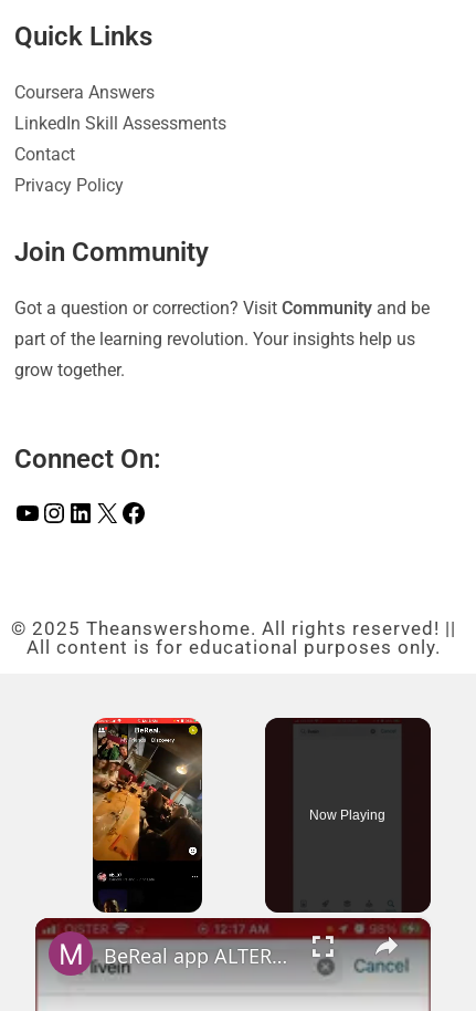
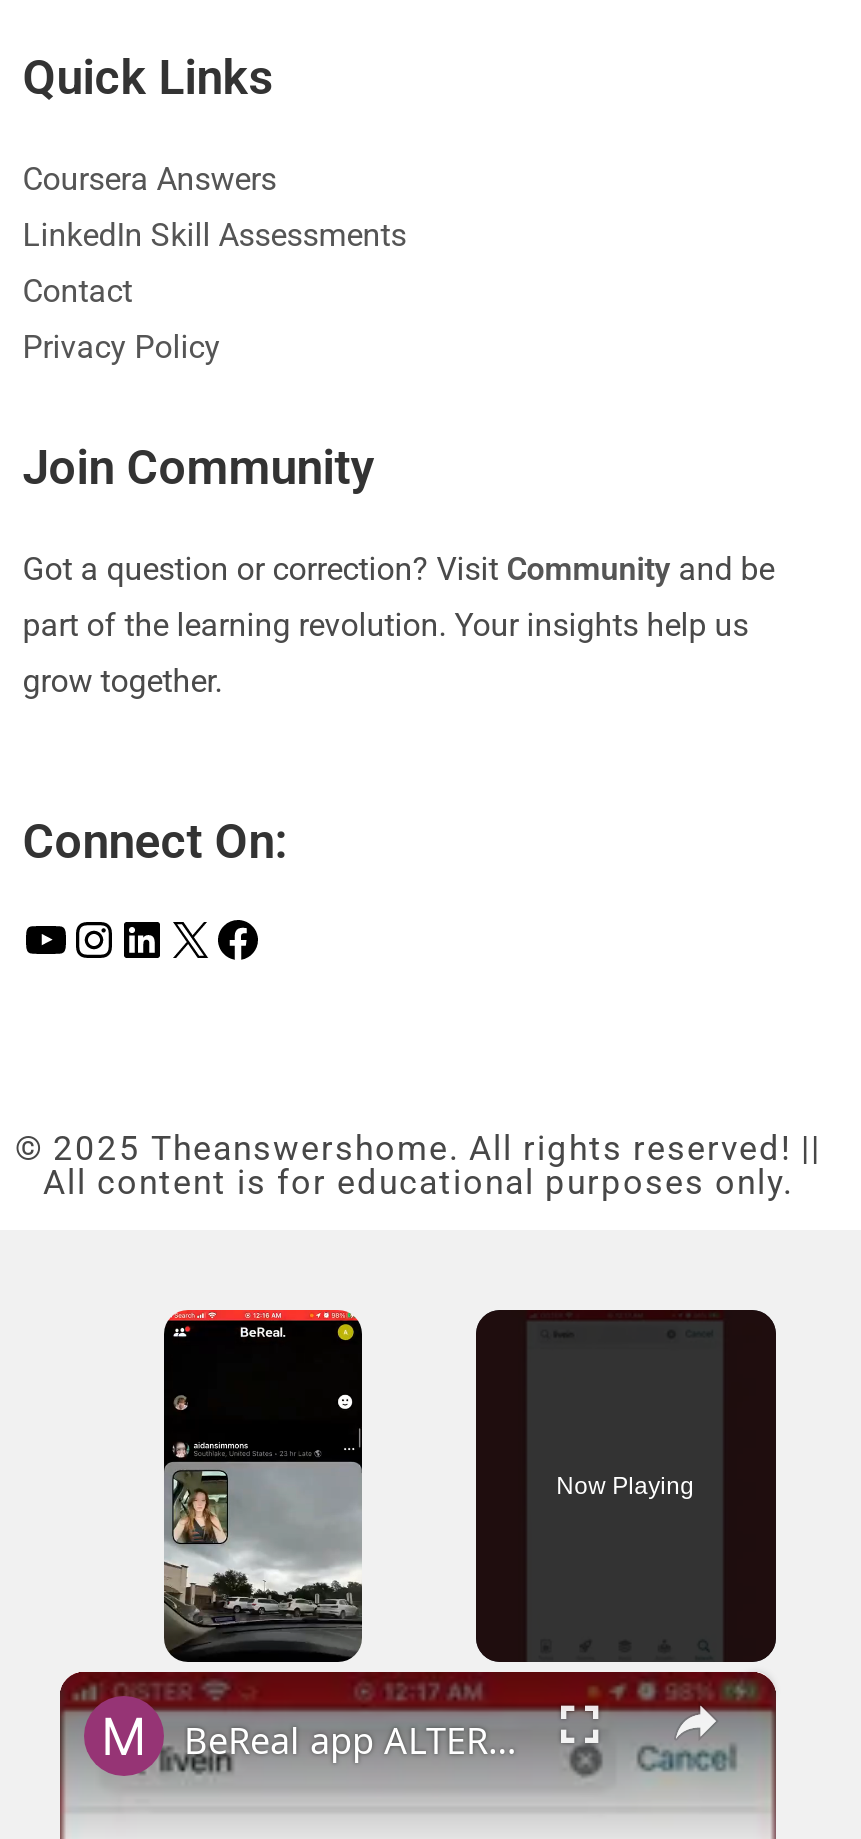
[92,725,203,913] [image] -> [162,1322,364,1662] [image]

